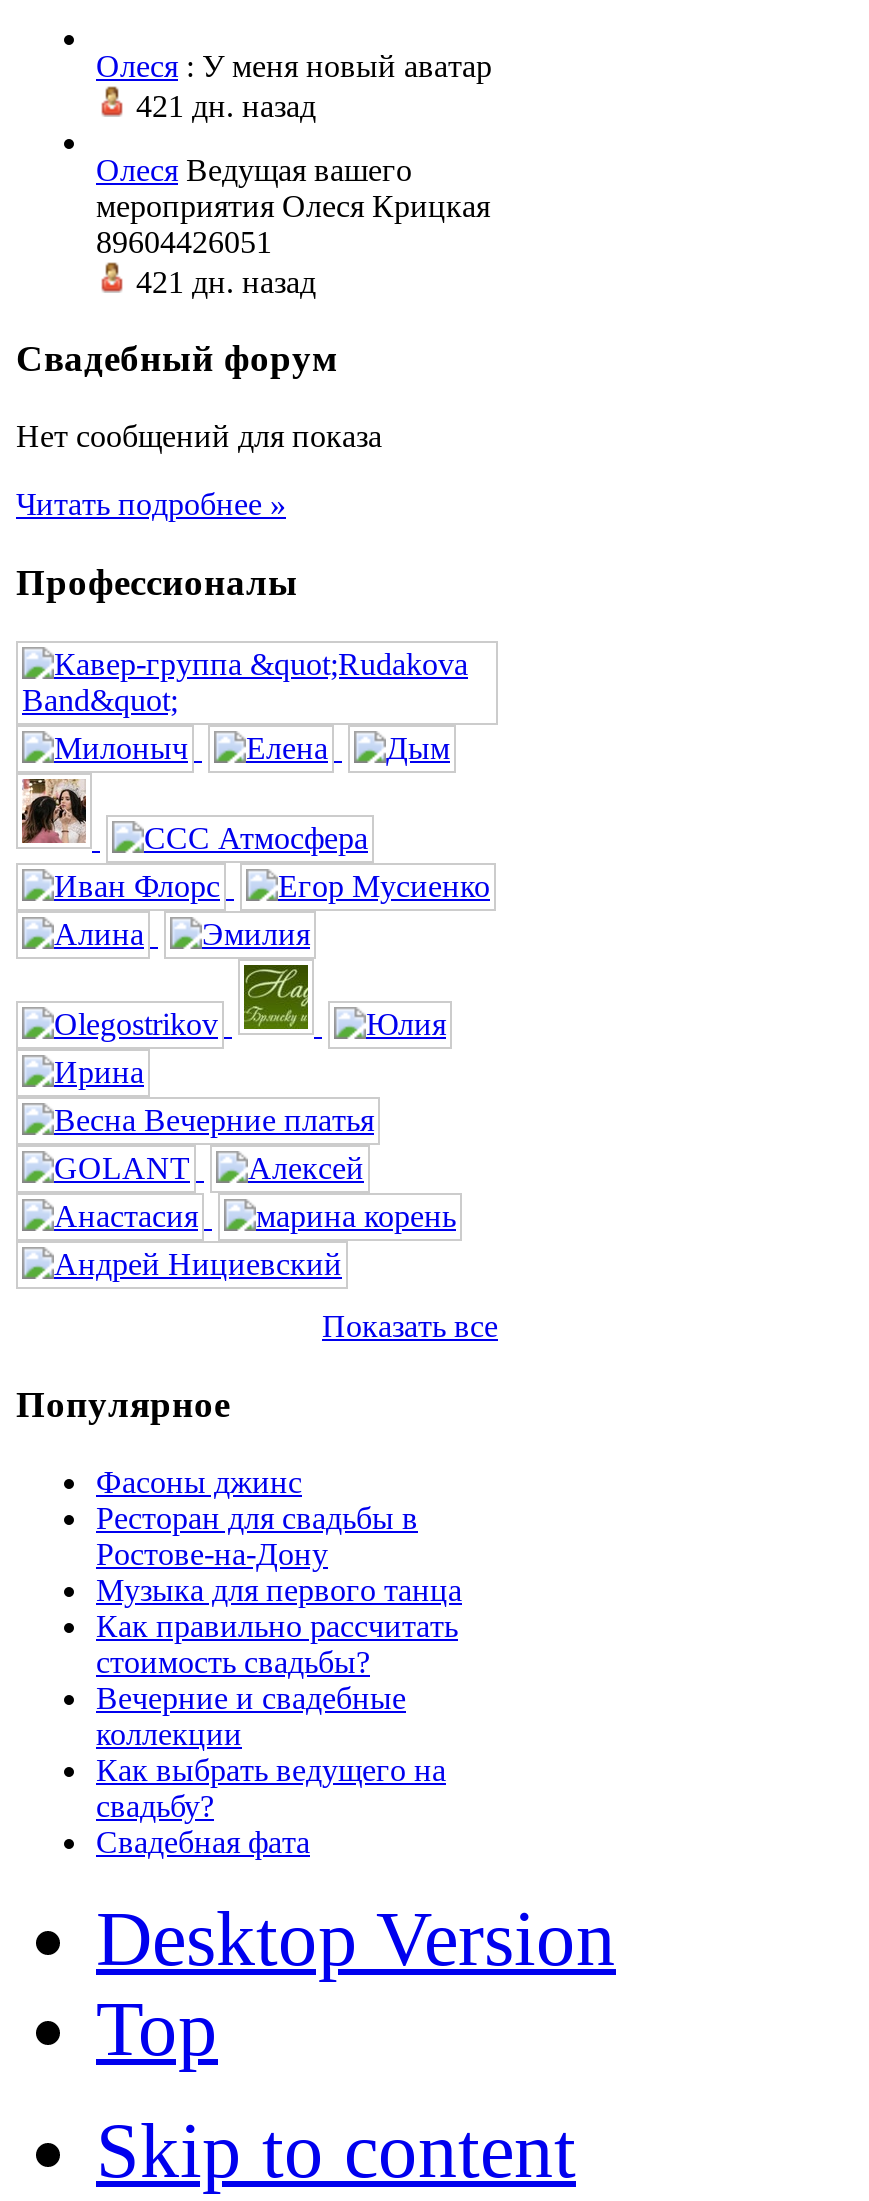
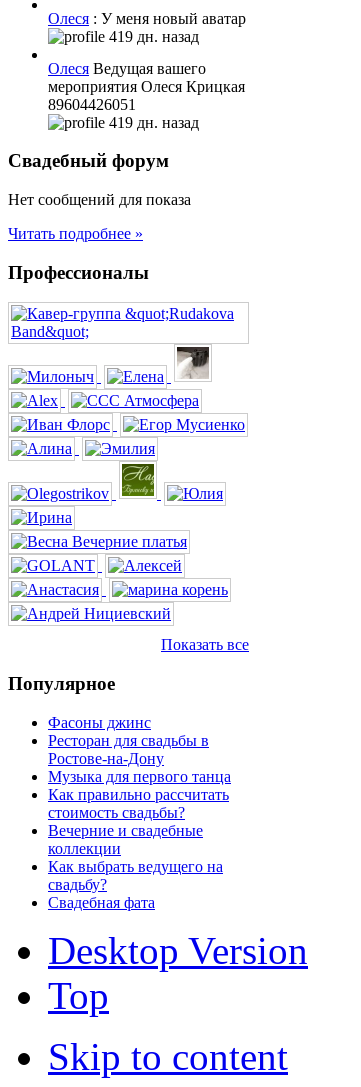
[128,88,316,122] 421 дн. назад -> [105,28,199,45] 419 дн. назад
[128,264,316,298] 421 дн. назад -> [105,114,199,131] 419 дн. назад
[20,729,456,857] [image] -> [11,346,225,410] [image]

